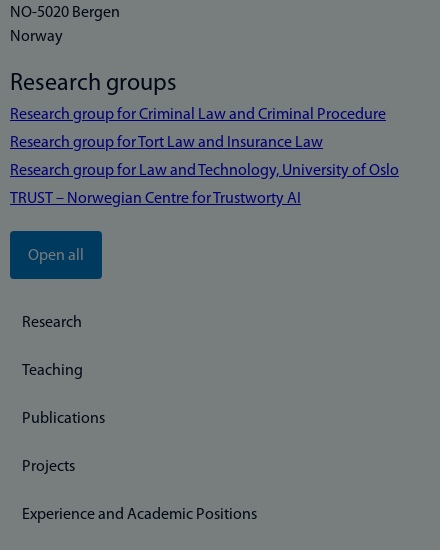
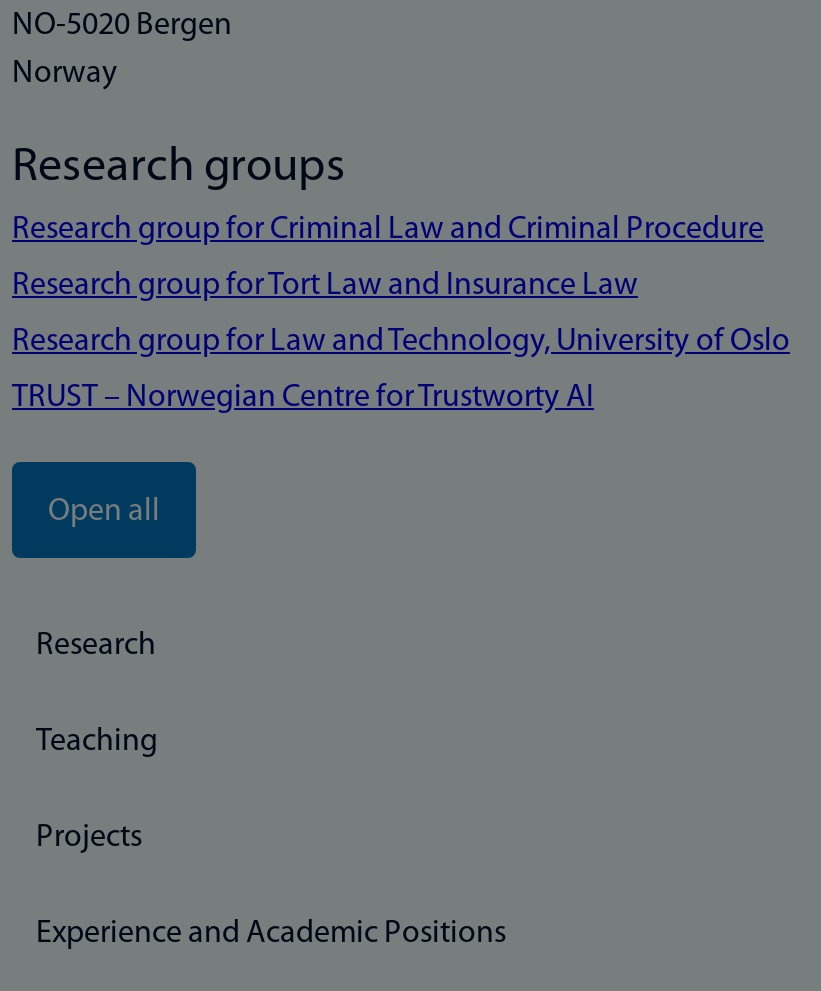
[22,411,105,427] Publications -> none

